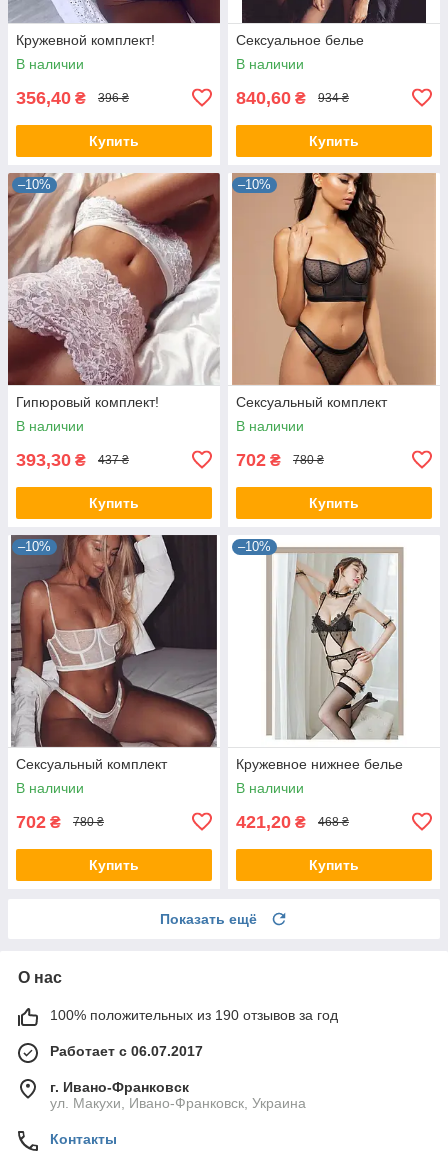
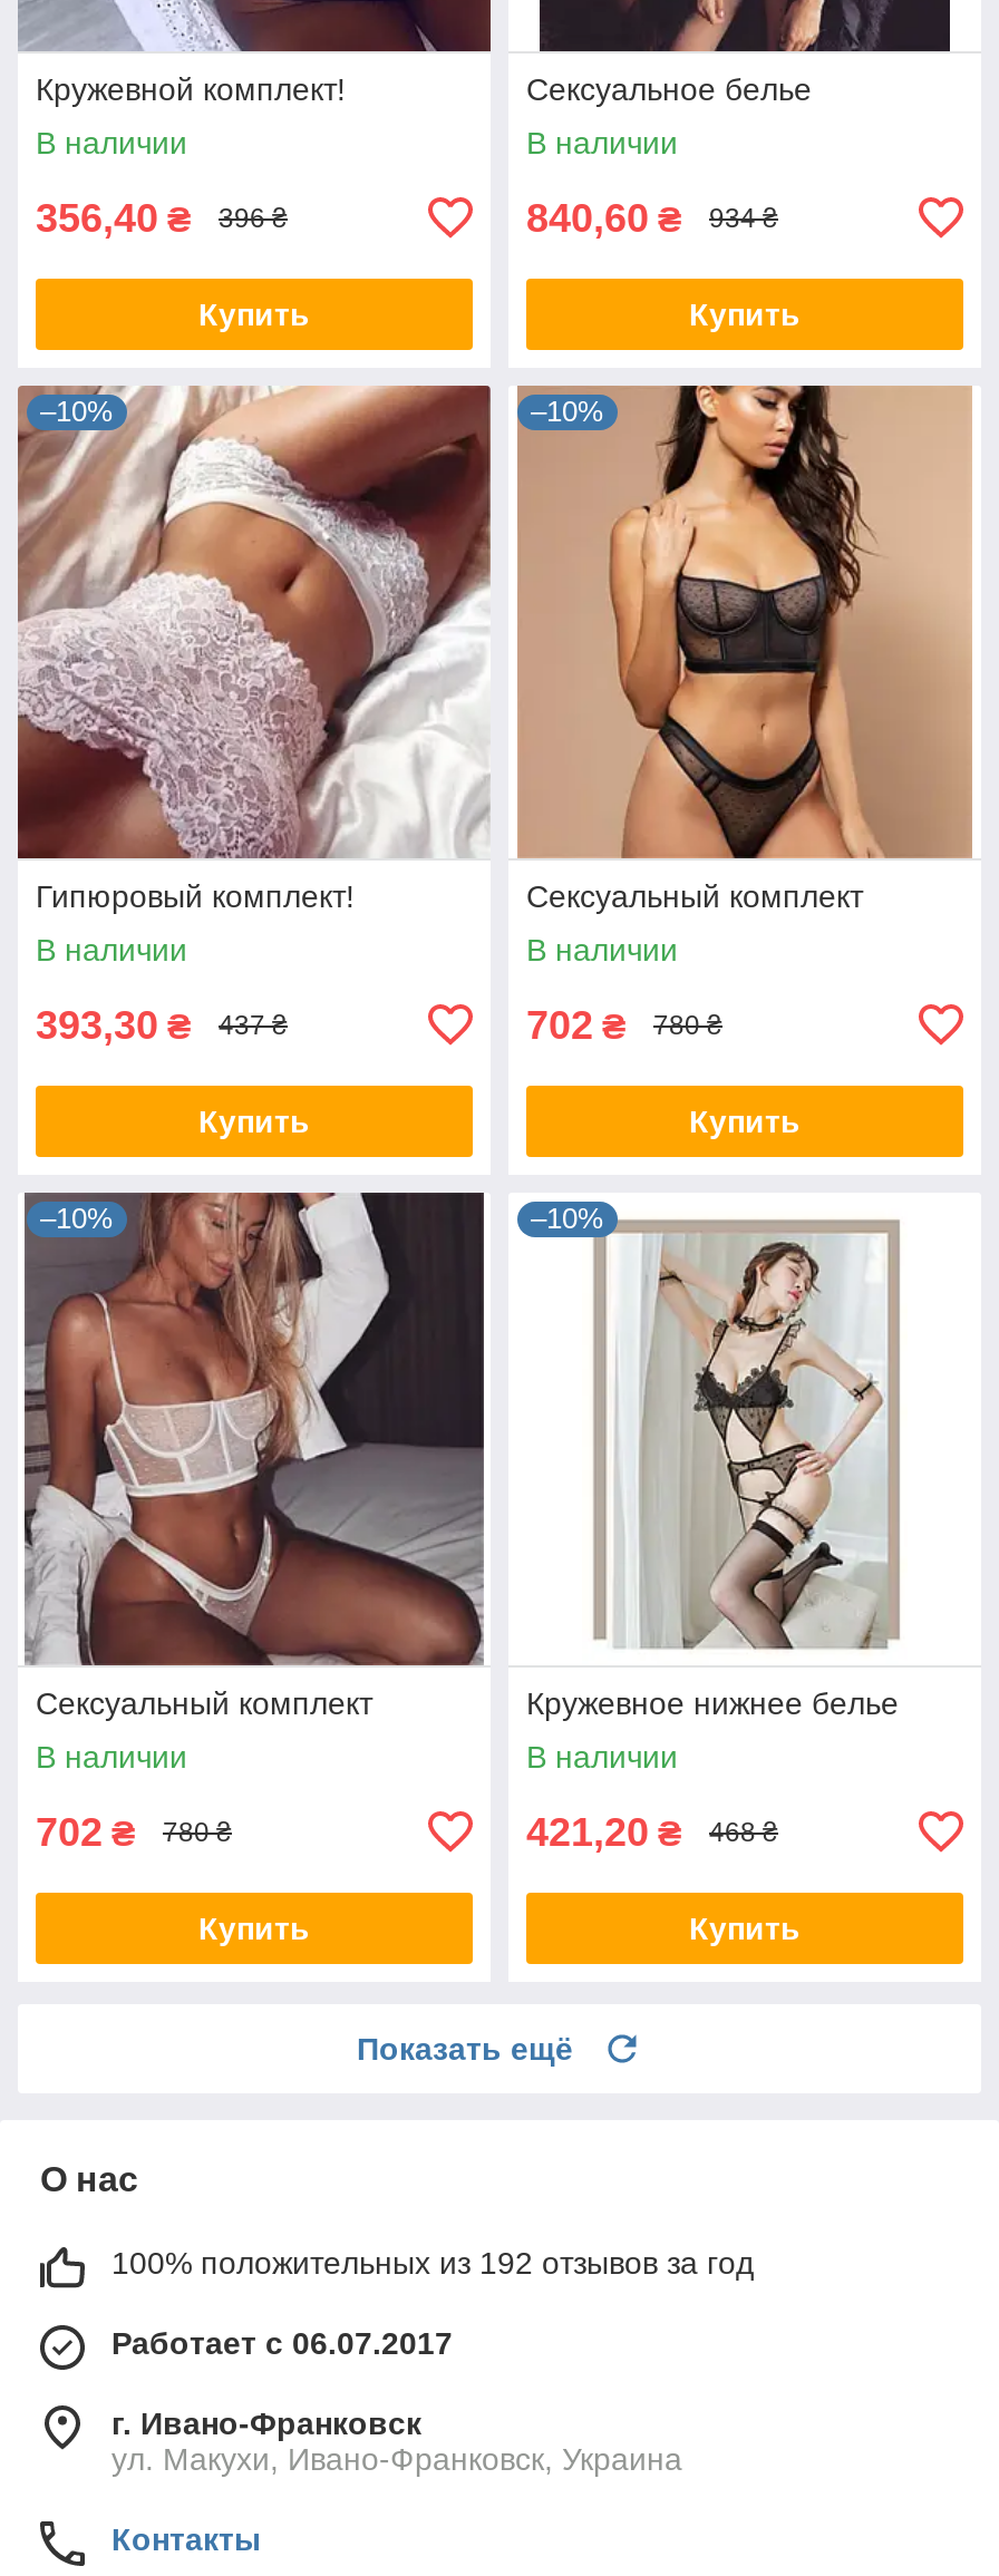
[50,1007,338,1023] 100% положительных из 190 отзывов за год -> [111,2244,754,2280] 100% положительных из 192 отзывов за год

